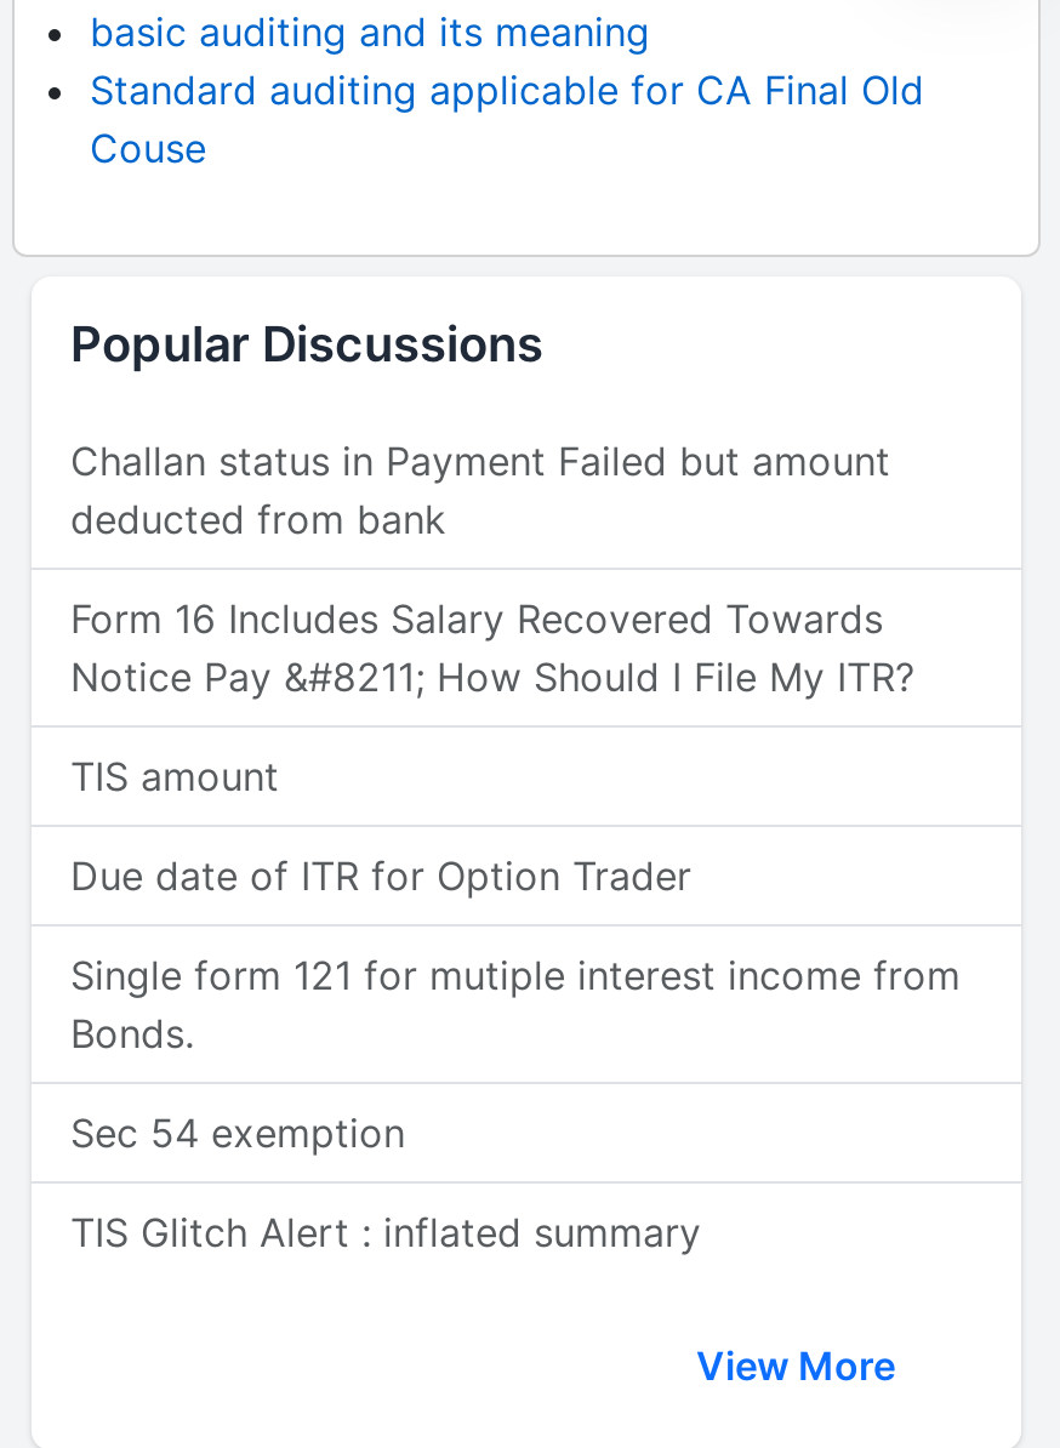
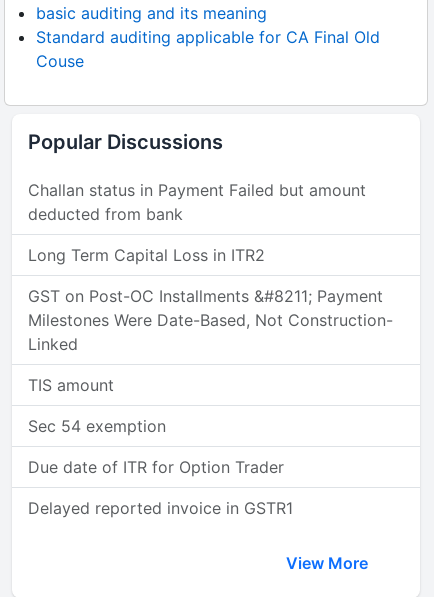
[70,594,914,701] Form 16 Includes Salary Recovered Towards | Notice Pay &#8211; How Should I File My ITR? -> [28,245,393,354] Long Term Capital Loss in ITR2 | GST on Post-OC Installments &#8211; Payment | Milestones Were Date-Based, Not Construction- | Linked
moved [70,752,279,800] -> [28,375,114,395]: TIS amount
moved [70,851,691,900] -> [28,457,284,477]: Due date of ITR for Option Trader
[70,951,961,1058] Single form 121 for mutiple interest income from | Bonds. -> none
moved [70,1108,405,1157] -> [28,416,166,436]: Sec 54 exemption
[70,1208,701,1256] TIS Glitch Alert : inflated summary -> [28,498,293,518] Delayed reported invoice in GSTR1

